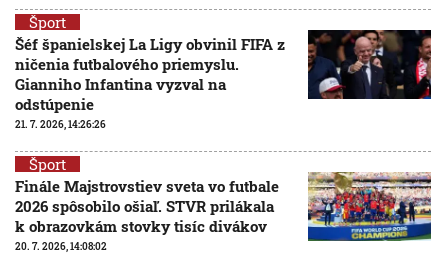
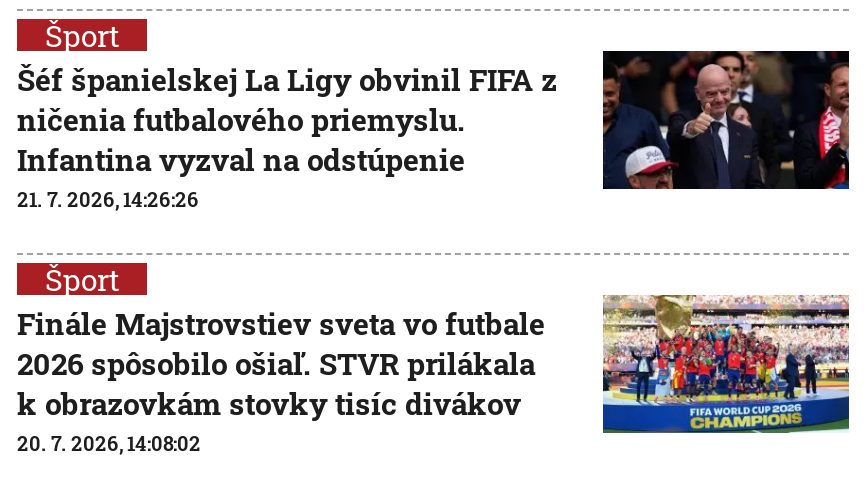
[15,74,226,114] Gianniho Infantina vyzval na | odstúpenie -> [17,139,465,179] Infantina vyzval na odstúpenie

